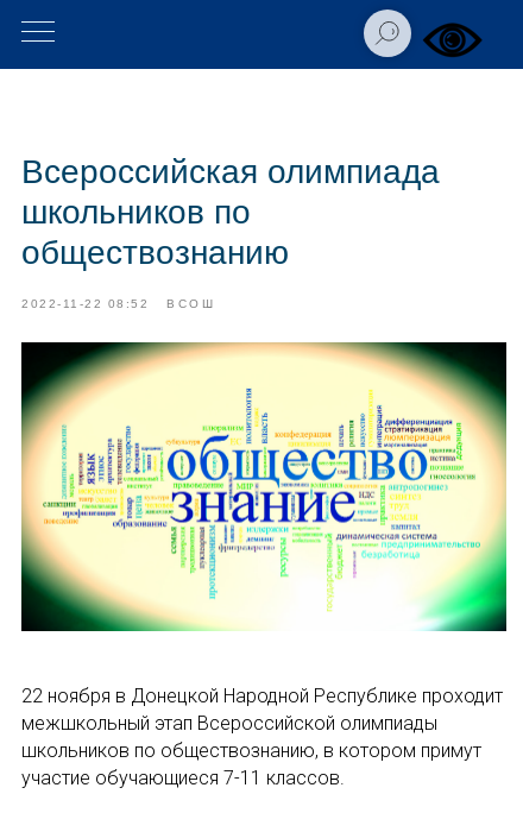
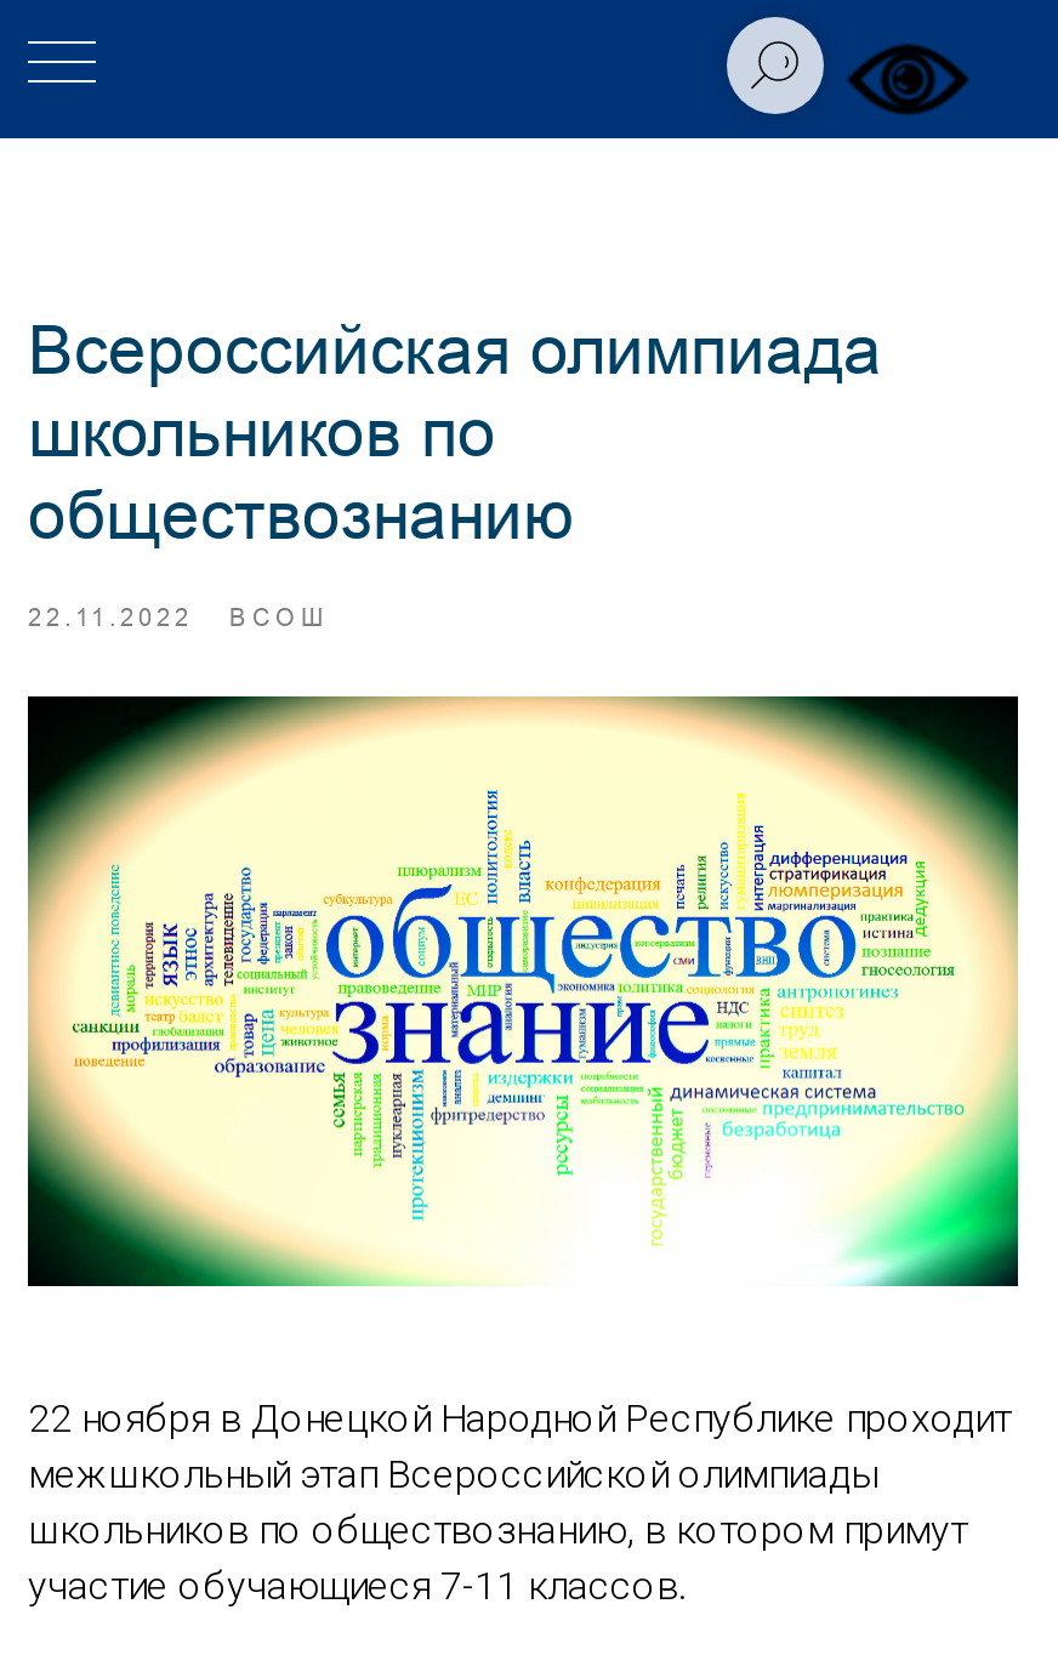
[21,297,215,310] 2022-11-22 08:52 ВСОШ -> [28,602,329,633] 22.11.2022 ВСОШ

